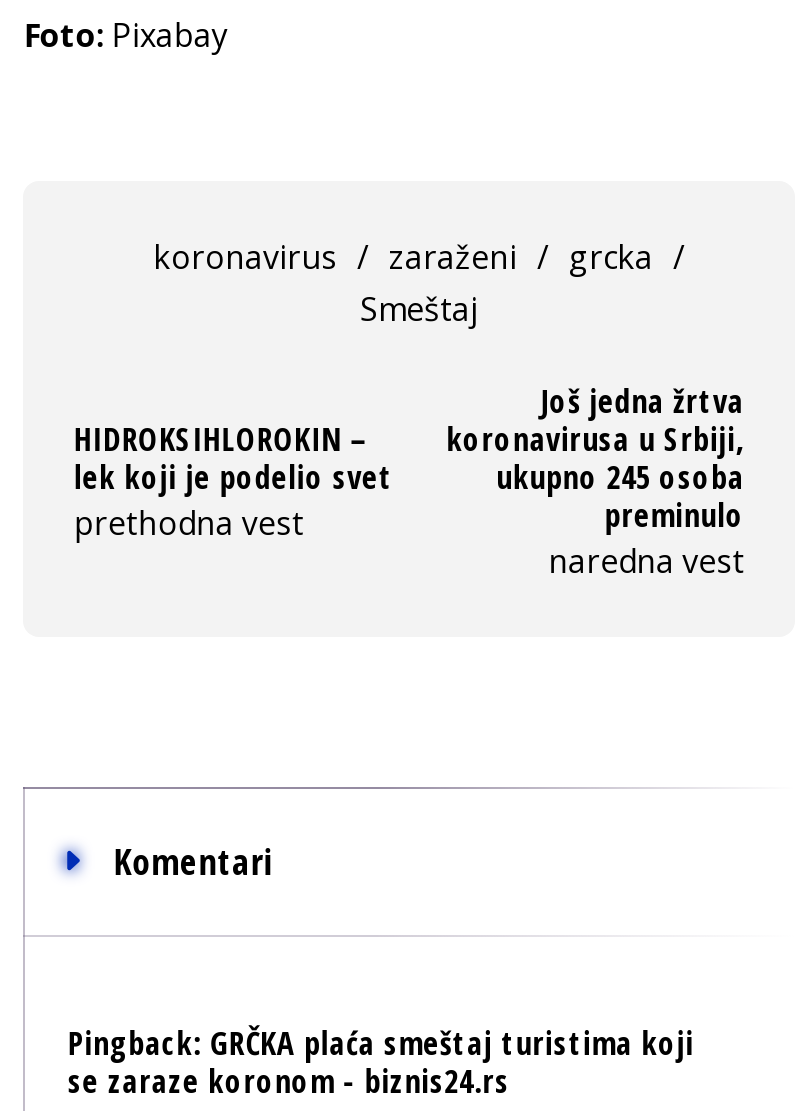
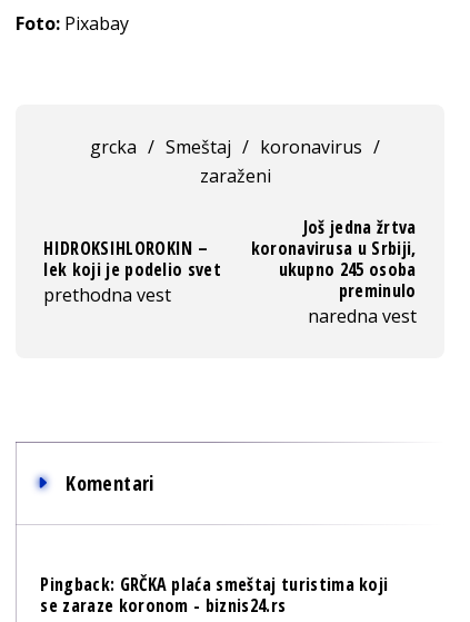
[153,235,685,331] koronavirus / zaraženi / grcka / | Smeštaj -> [91,135,381,188] grcka / Smeštaj / koronavirus / | zaraženi

